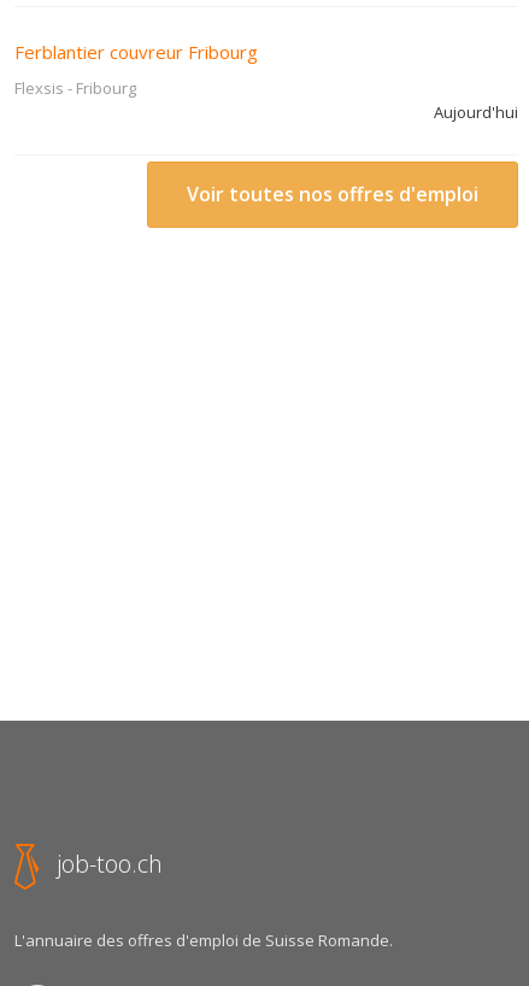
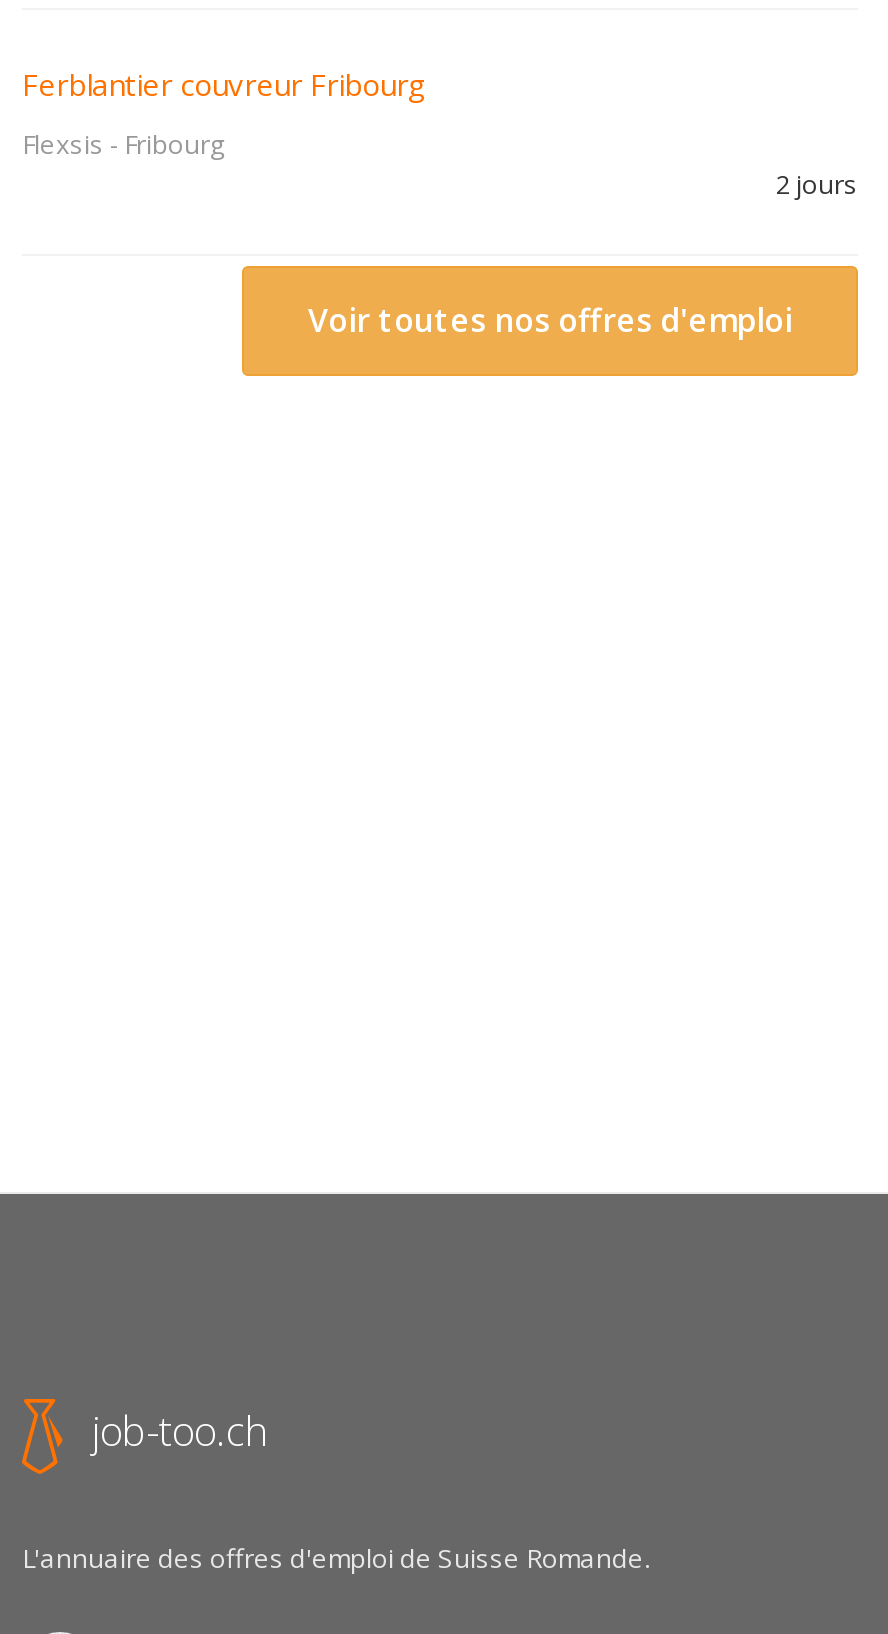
[434,101,518,123] Aujourd'hui -> [776,166,858,202] 2 jours

